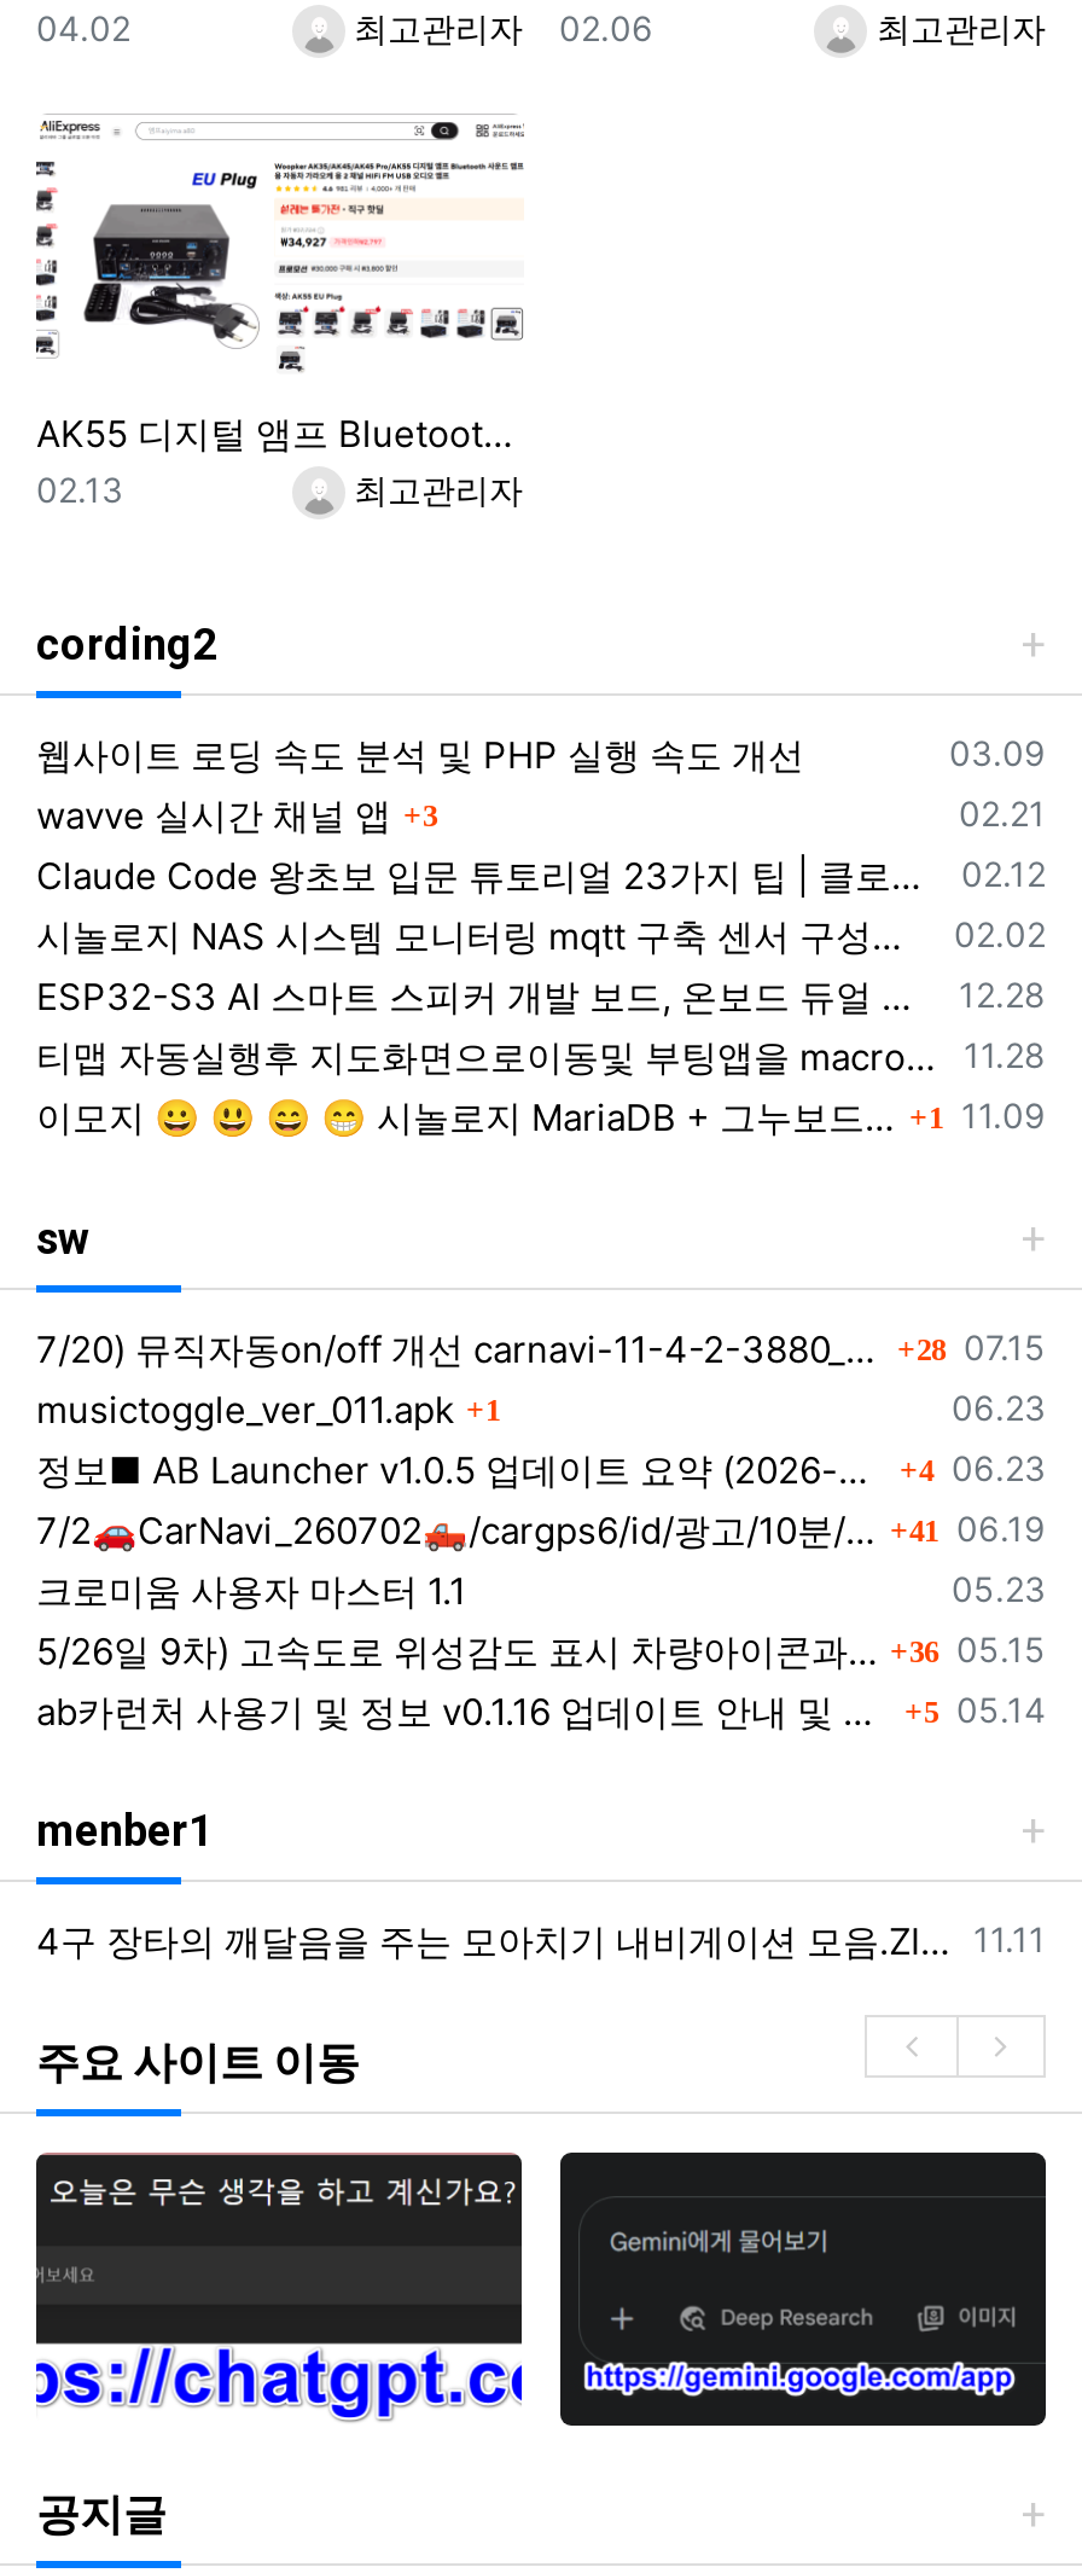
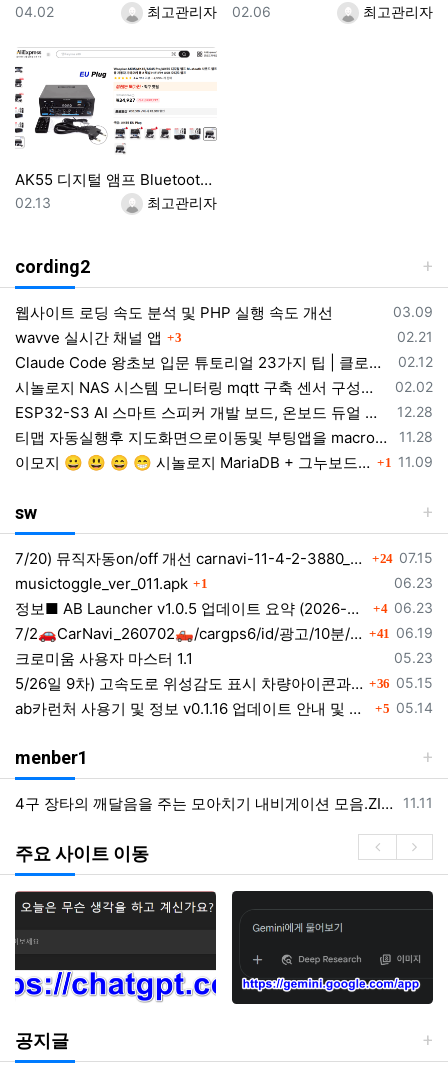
[917,1333,946,1367] 28 -> [379,552,391,566] 24

